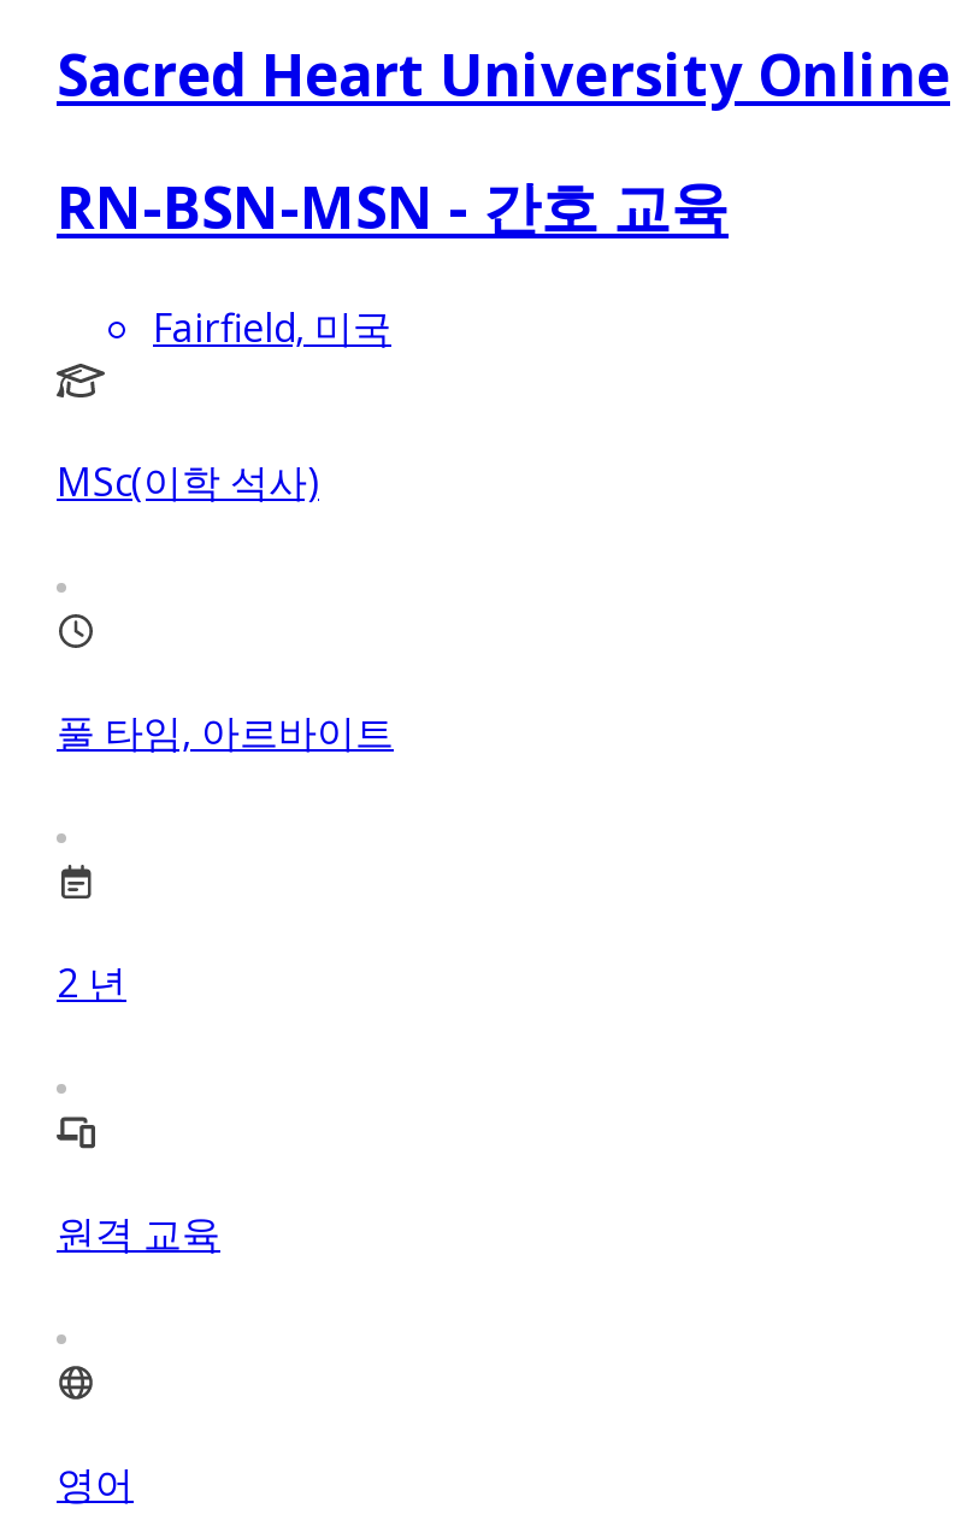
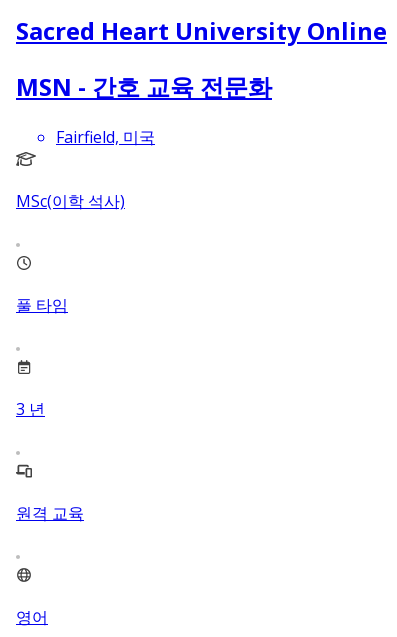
[57,167,729,246] RN-BSN-MSN - 간호 교육 -> [16,70,272,103] MSN - 간호 교육 전문화
[57,706,394,759] 풀 타임, 아르바이트 -> [16,294,68,316] 풀 타임
[57,957,126,1010] 2 년 -> [16,398,45,420] 3 년

